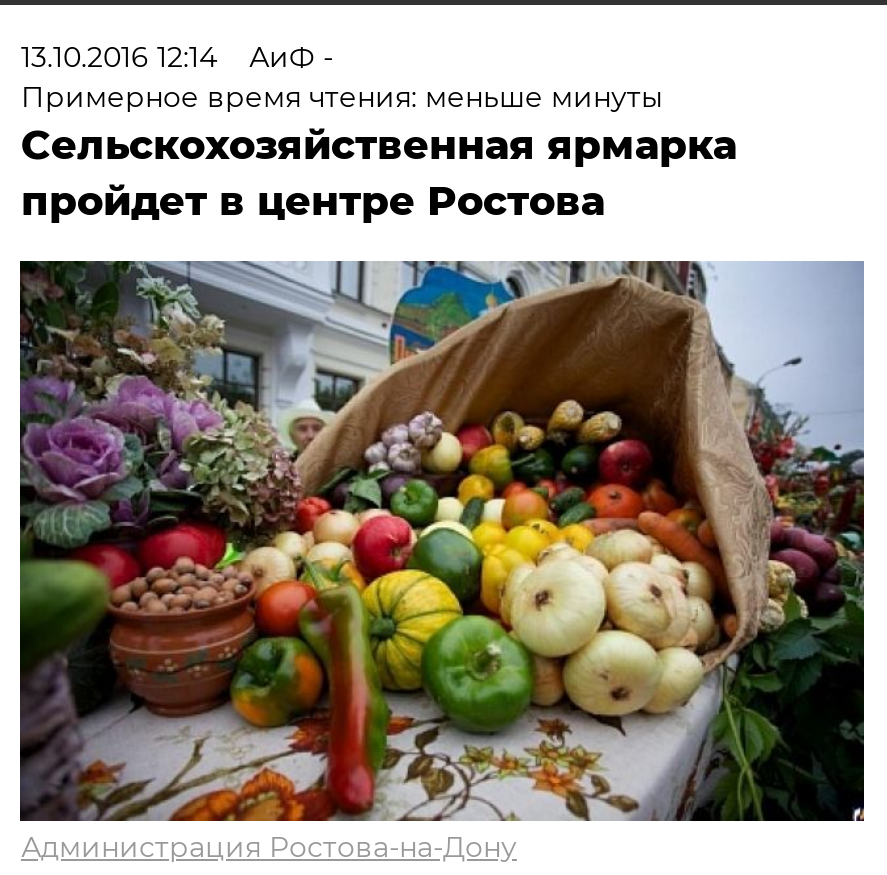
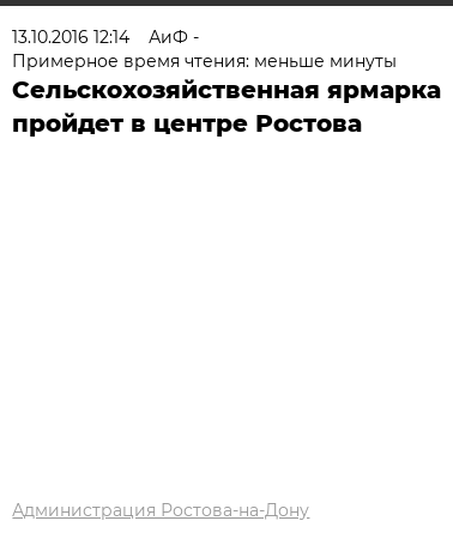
[18,259,866,823] [image] -> none

